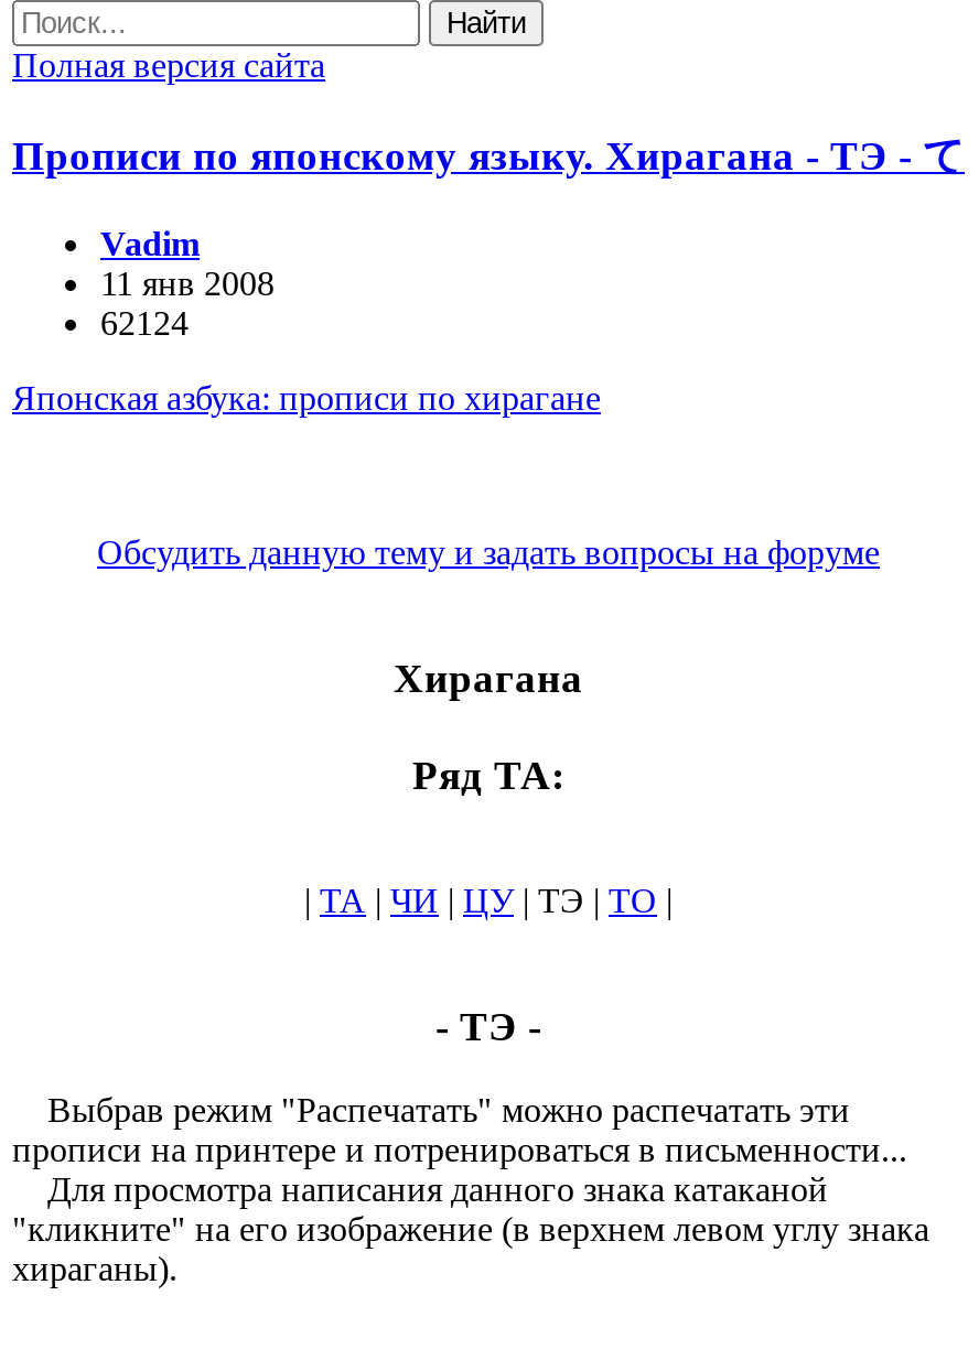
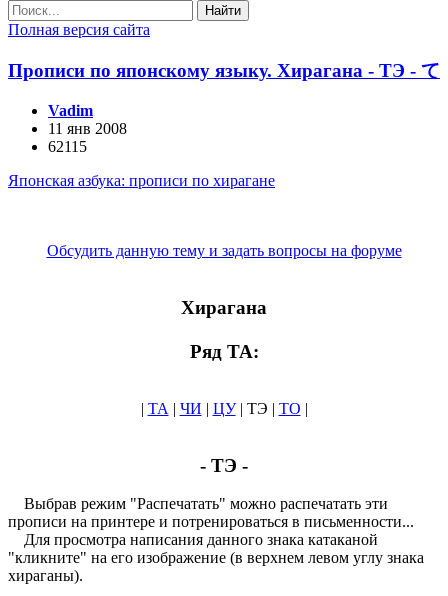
[100,305,189,343] 62124 -> [48,138,87,155] 62115

